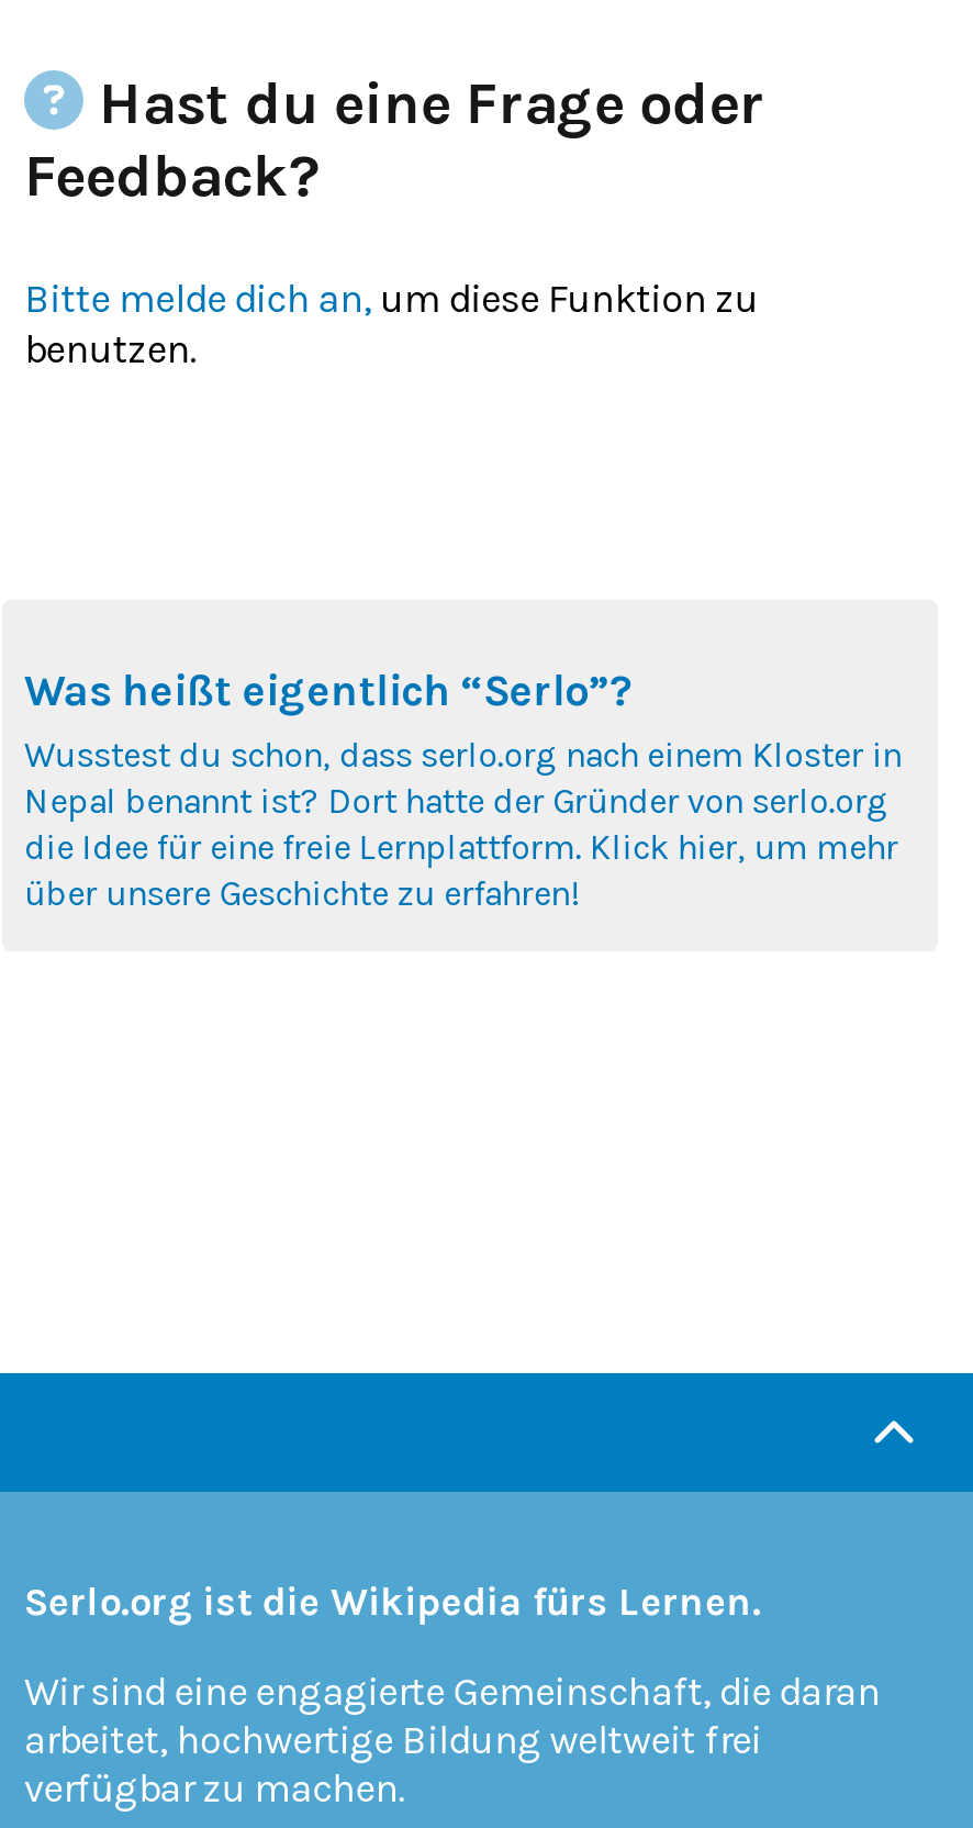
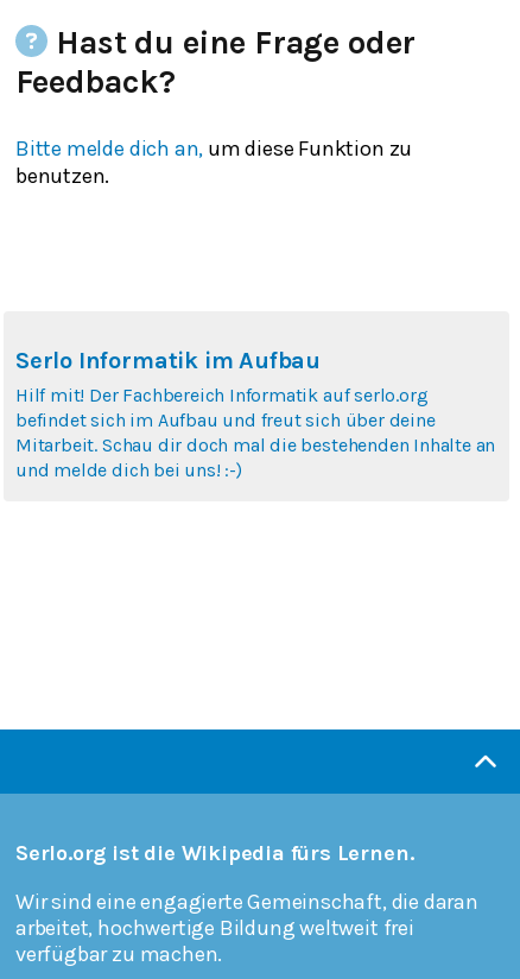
[24,665,901,914] Was heißt eigentlich “Serlo”? | Wusstest du schon, dass serlo.org nach einem Kloster in | Nepal benannt ist? Dort hatte der Gründer von serlo.org | die Idee für eine freie Lernplattform. Klick hier, um mehr | über unsere Geschichte zu erfahren! -> [15,347,495,481] Serlo Informatik im Aufbau | Hilf mit! Der Fachbereich Informatik auf serlo.org | befindet sich im Aufbau und freut sich über deine | Mitarbeit. Schau dir doch mal die bestehenden Inhalte an | und melde dich bei uns! :-)

